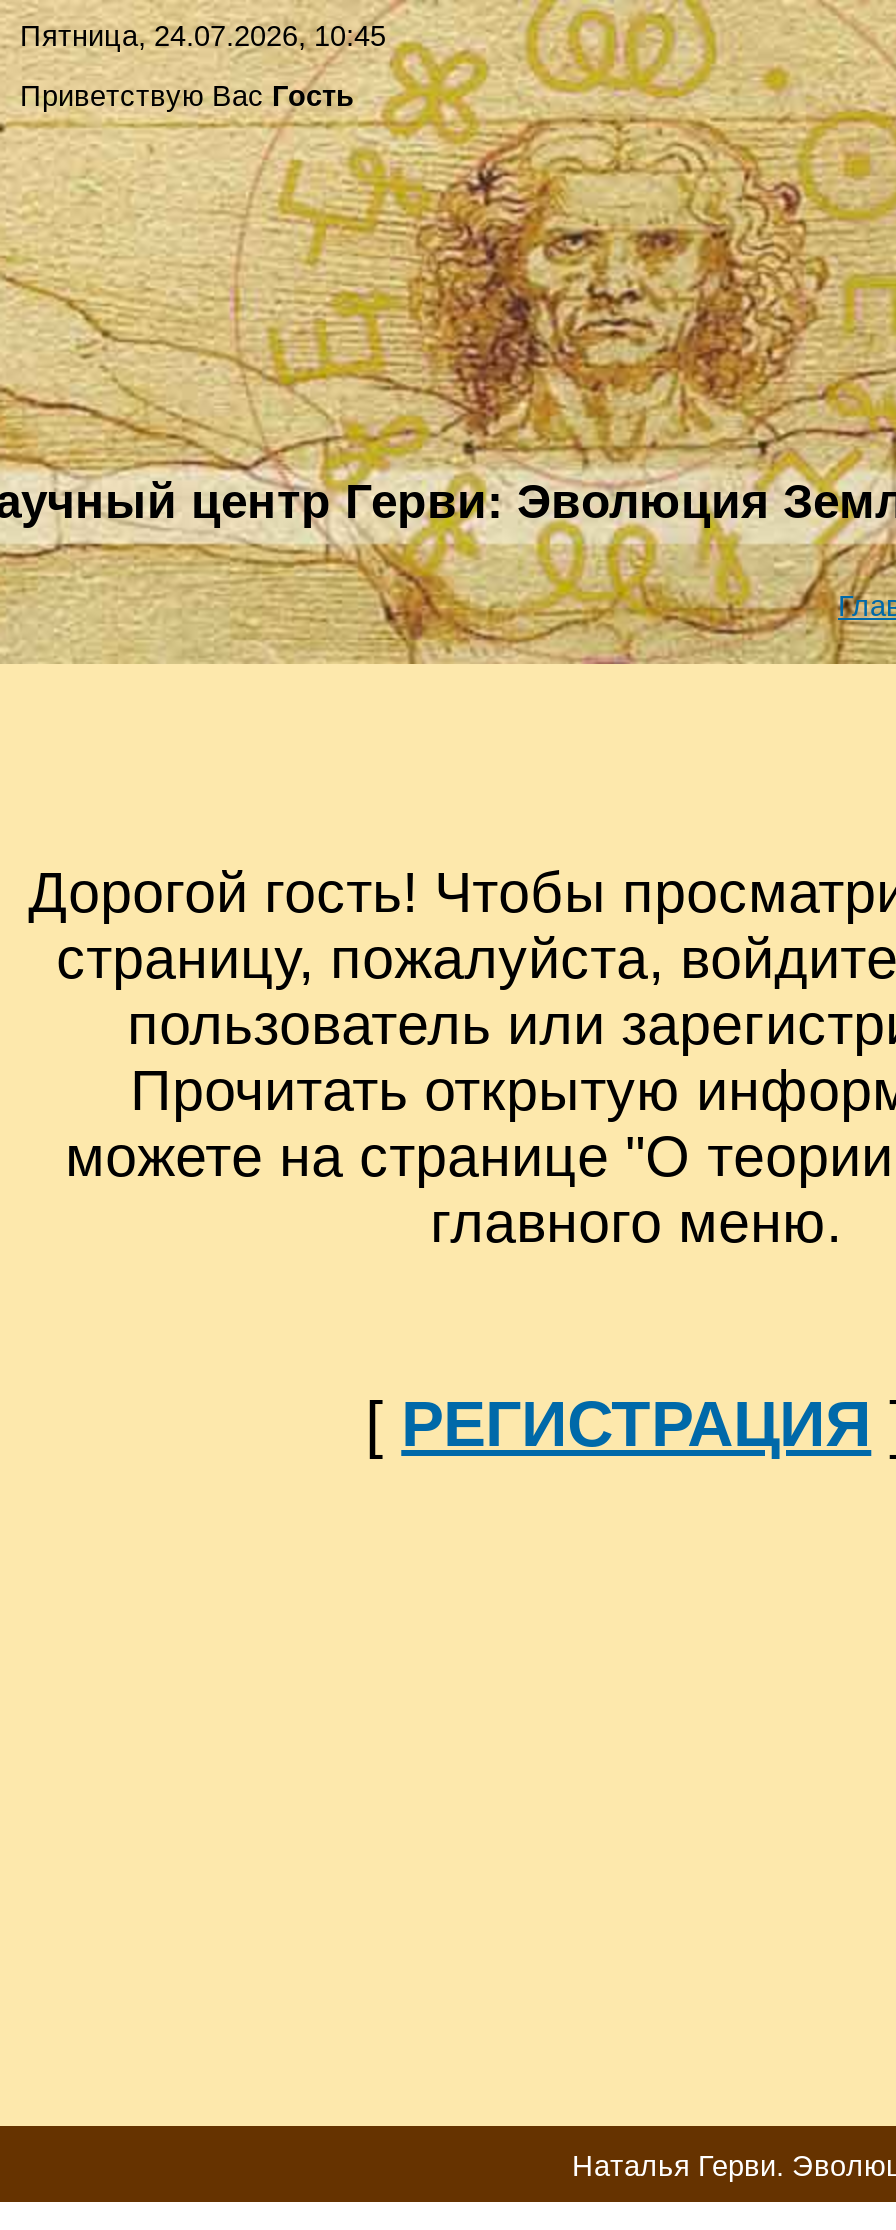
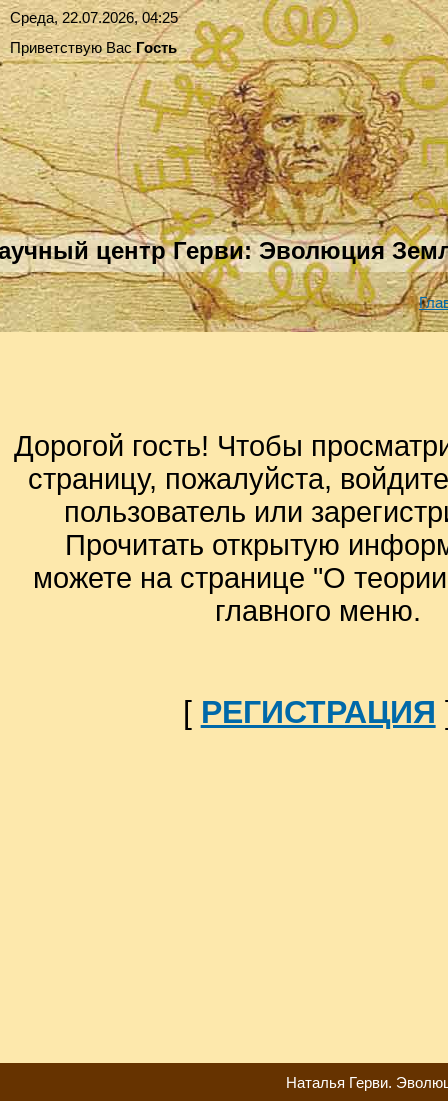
[20,20,386,52] Пятница, 24.07.2026, 10:45 -> [10,10,178,26] Среда, 22.07.2026, 04:25

